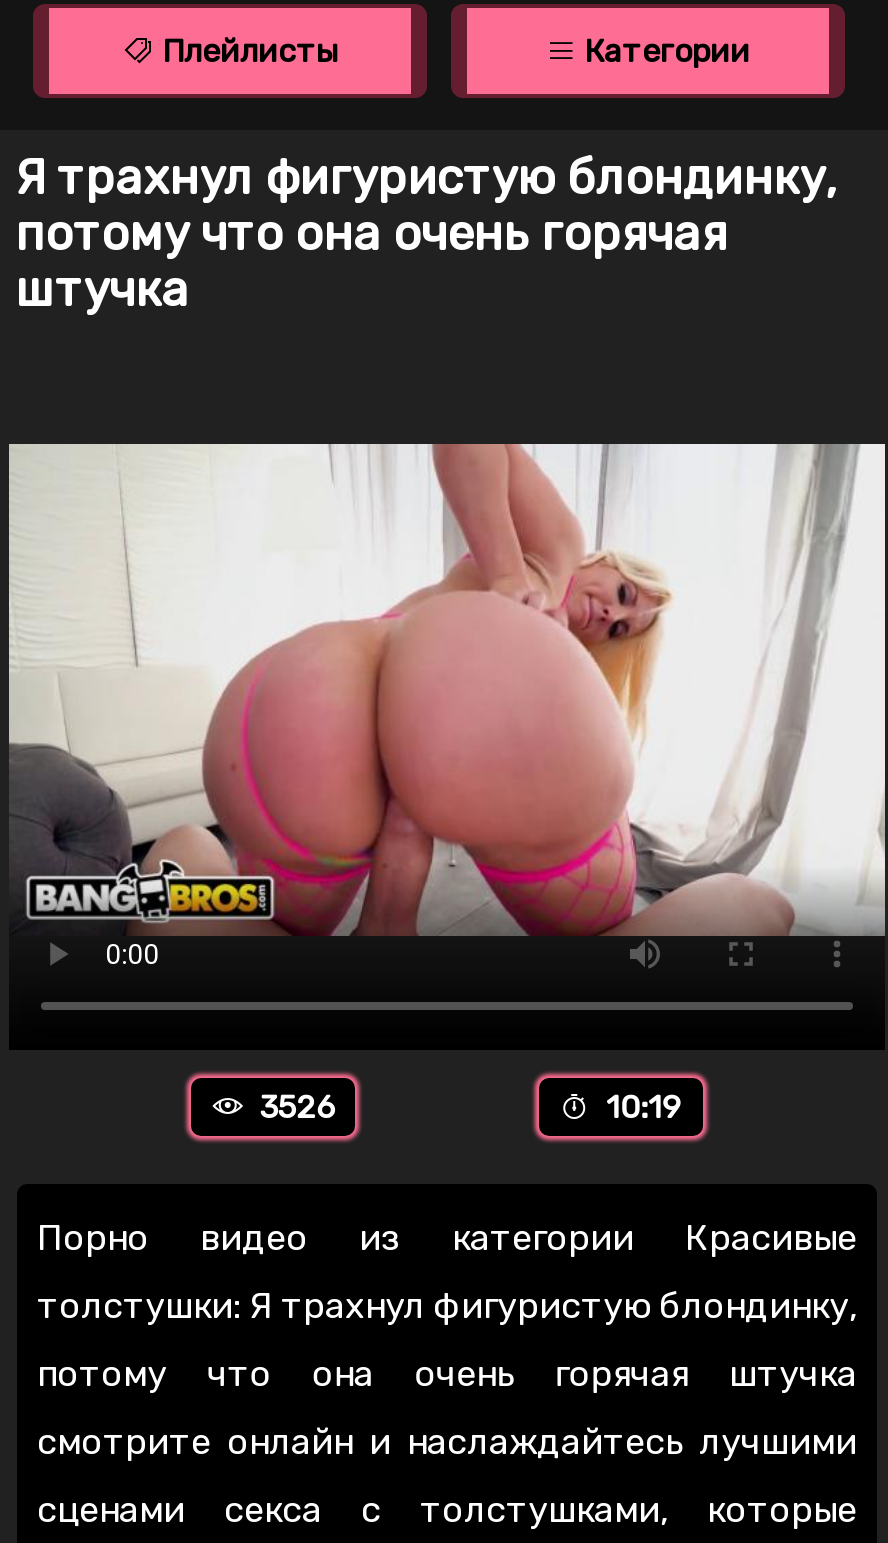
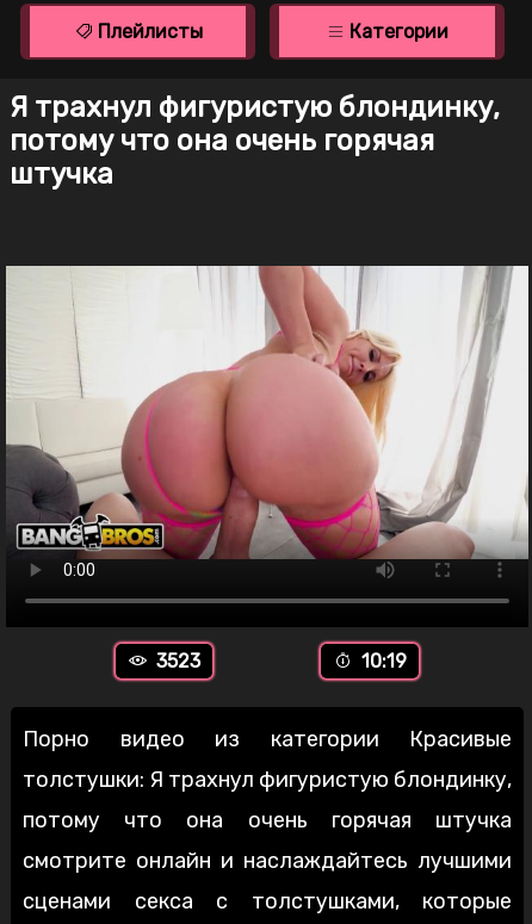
[252,1088,336,1126] 3526 -> [151,650,200,672] 3523

